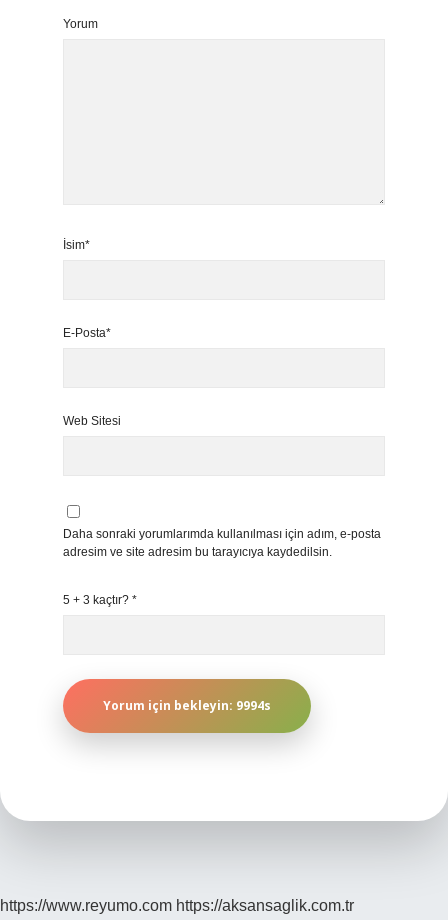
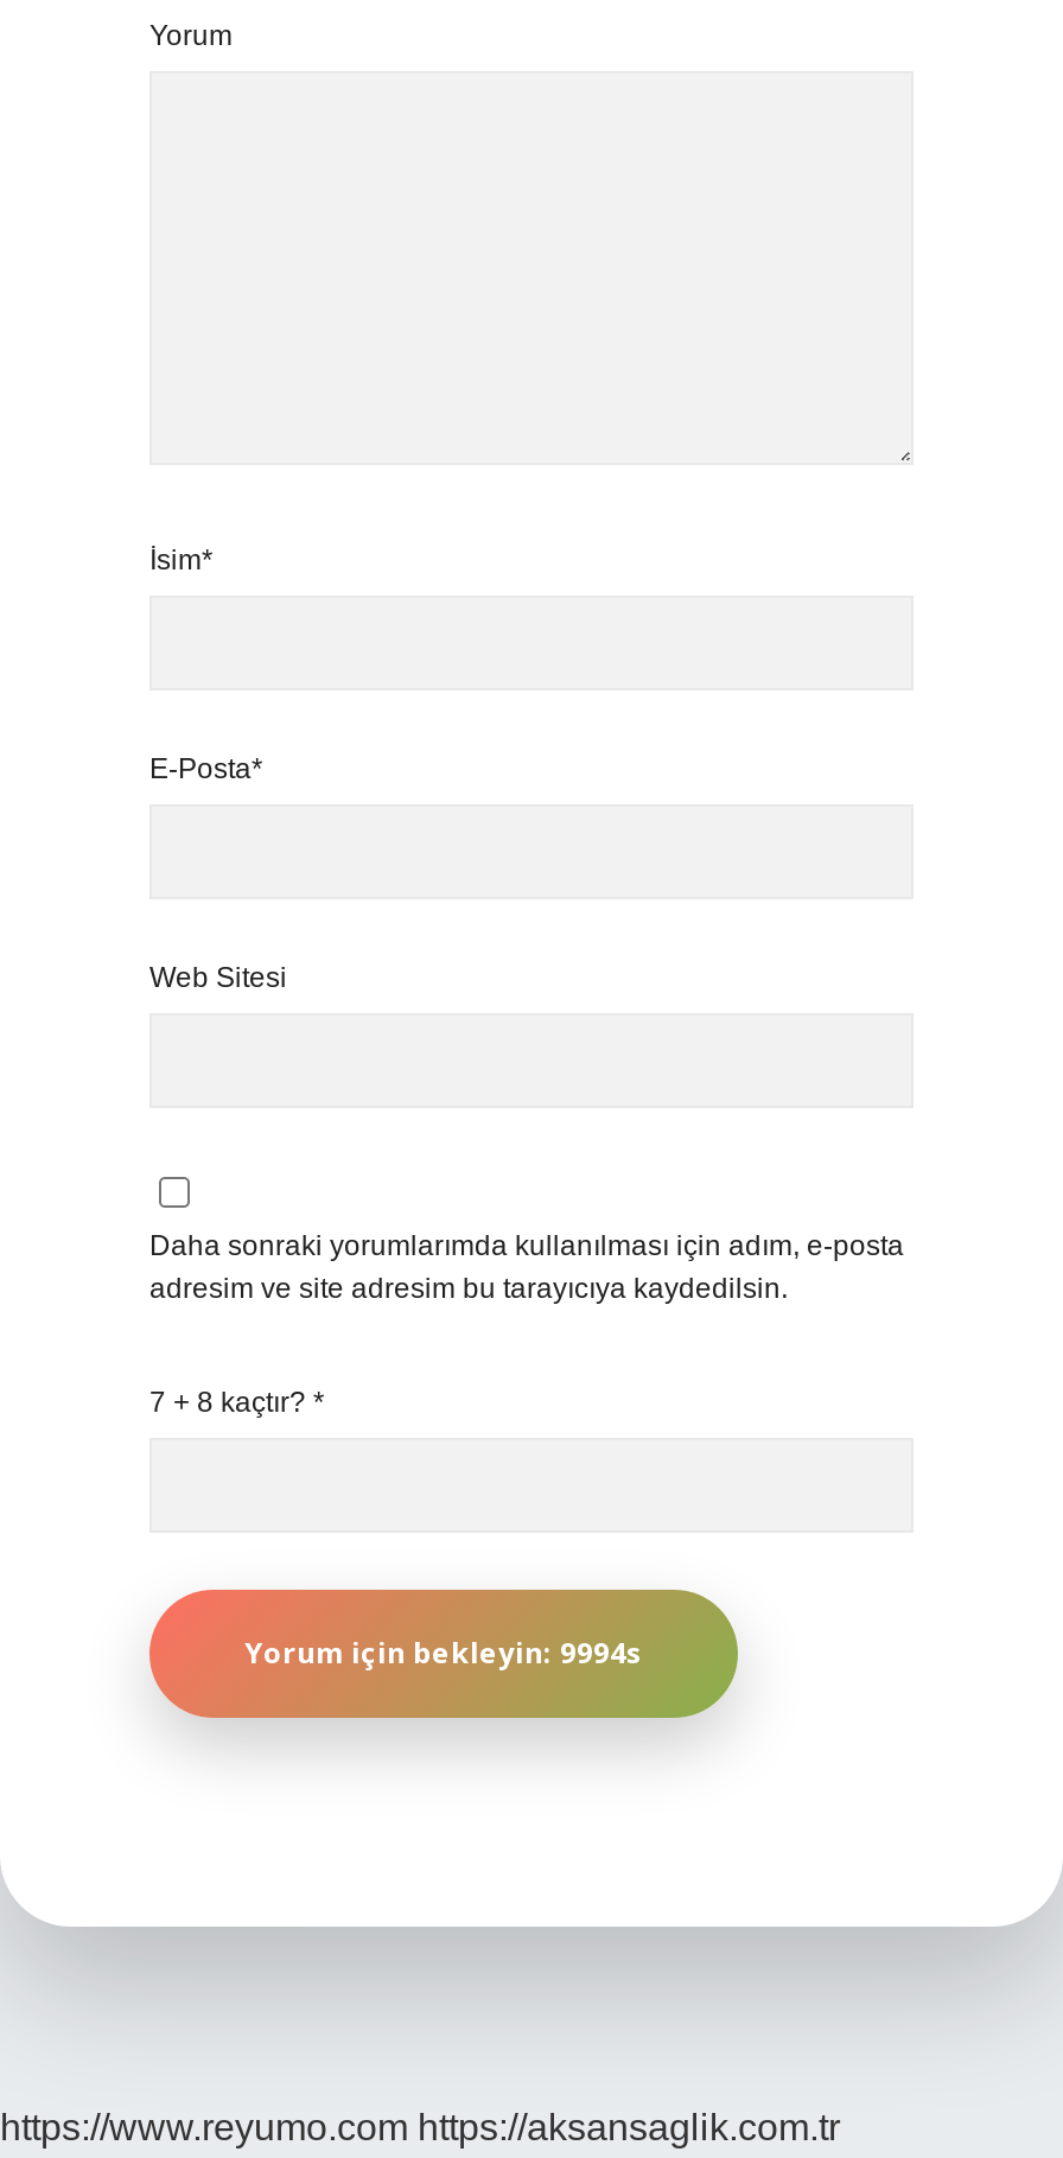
[63,593,137,607] 5 + 3 kaçtır? * -> [149,1386,325,1419] 7 + 8 kaçtır? *

